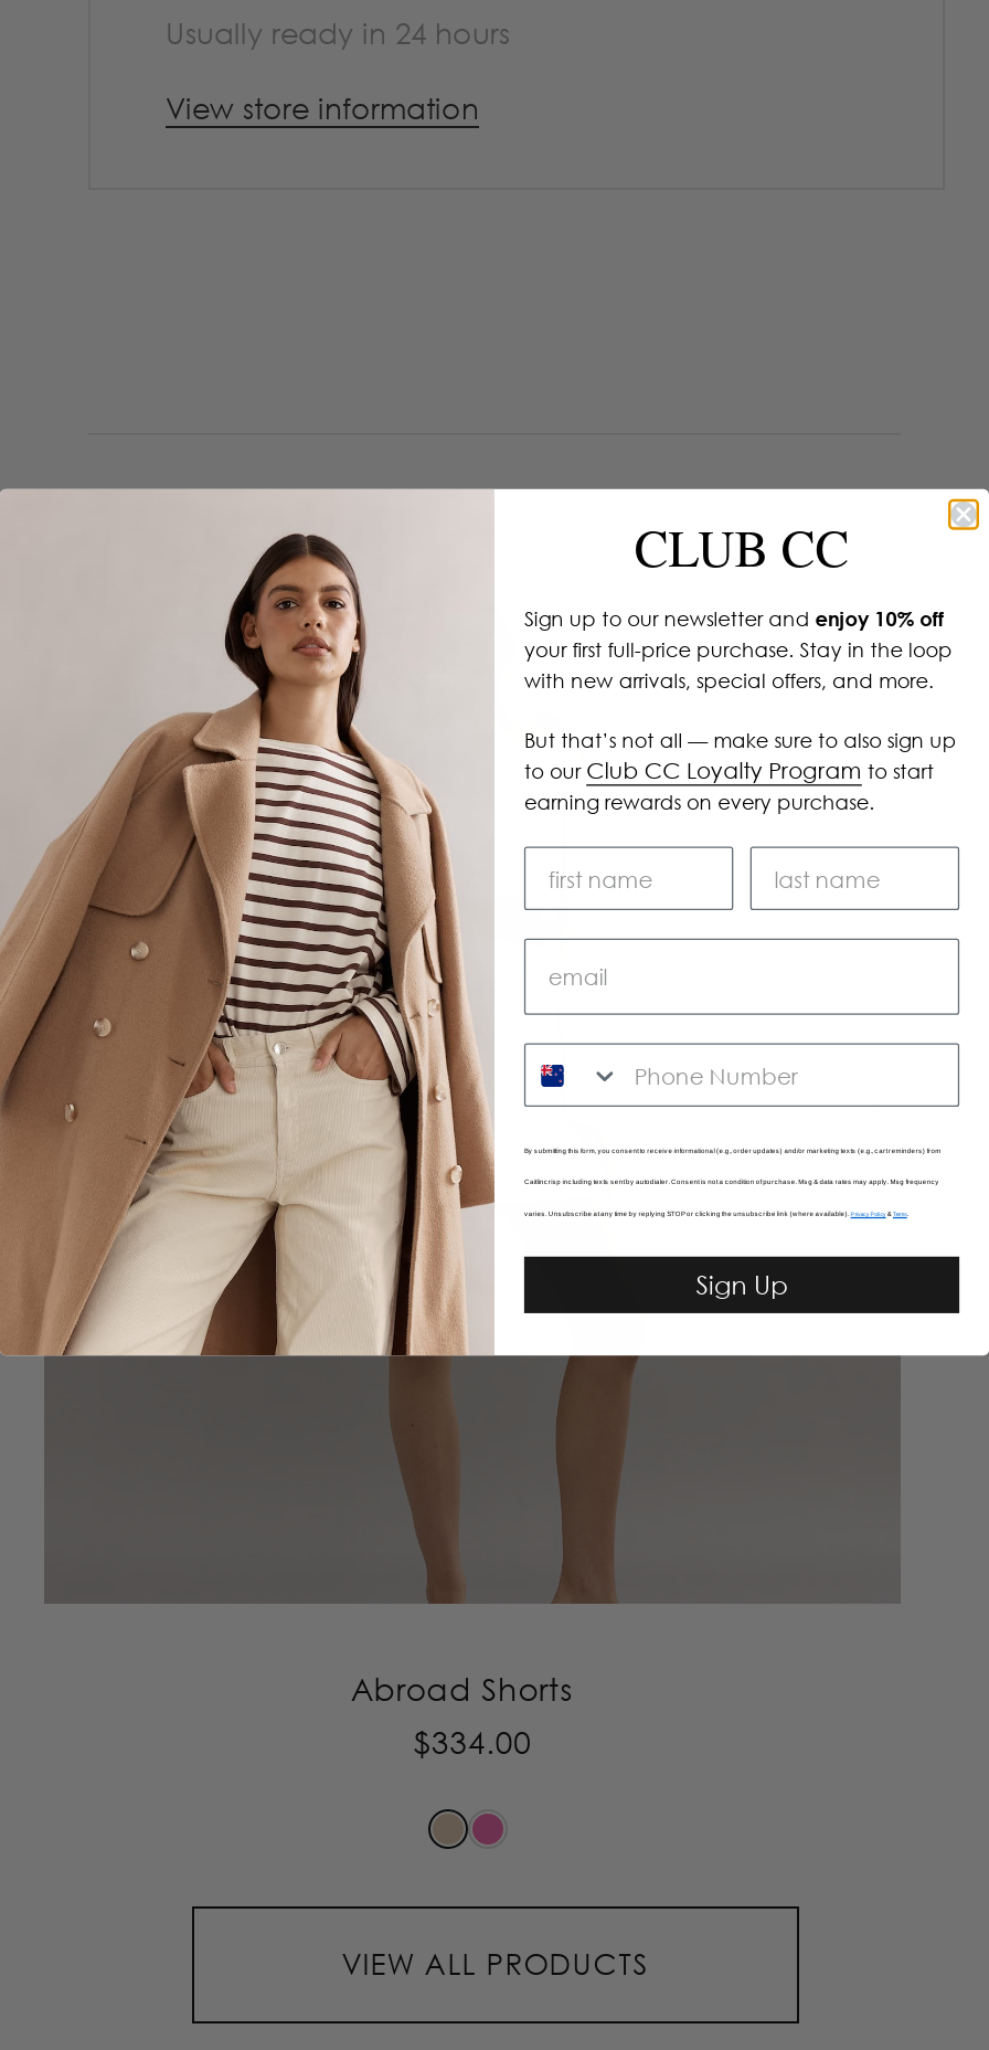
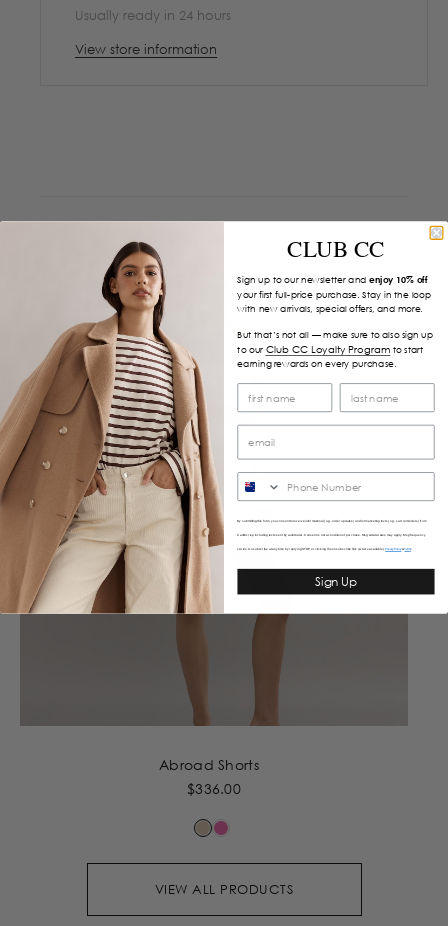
[413,1723,532,1761] $334.00 -> [187,780,241,797] $336.00

